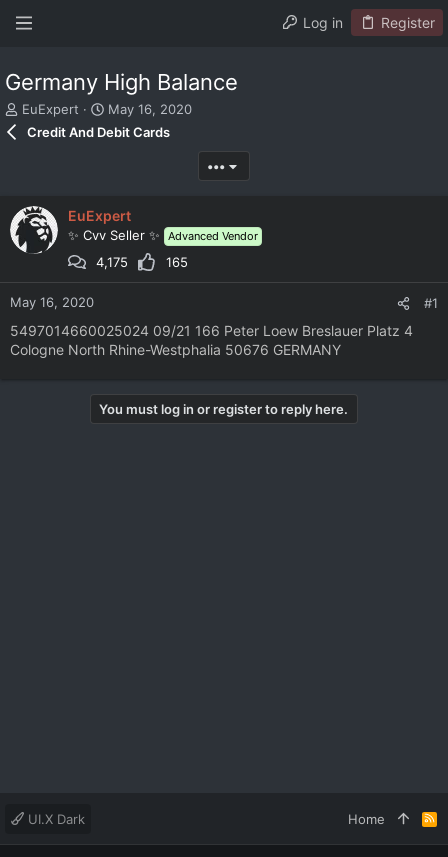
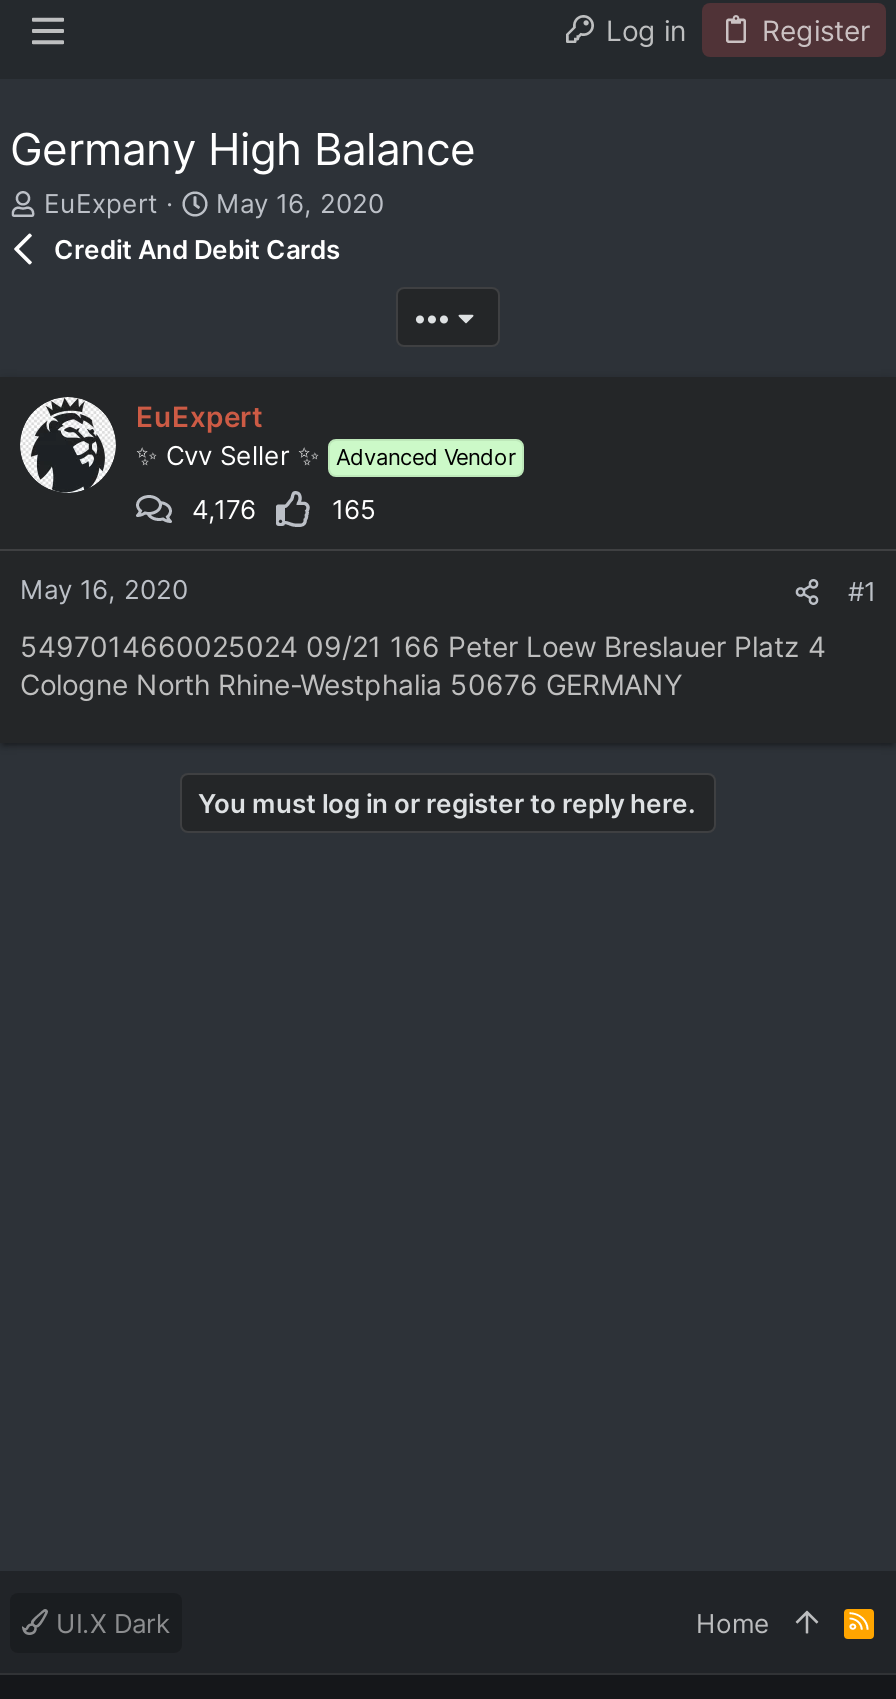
[96,254,128,270] 4,175 -> [192,494,256,526] 4,176

